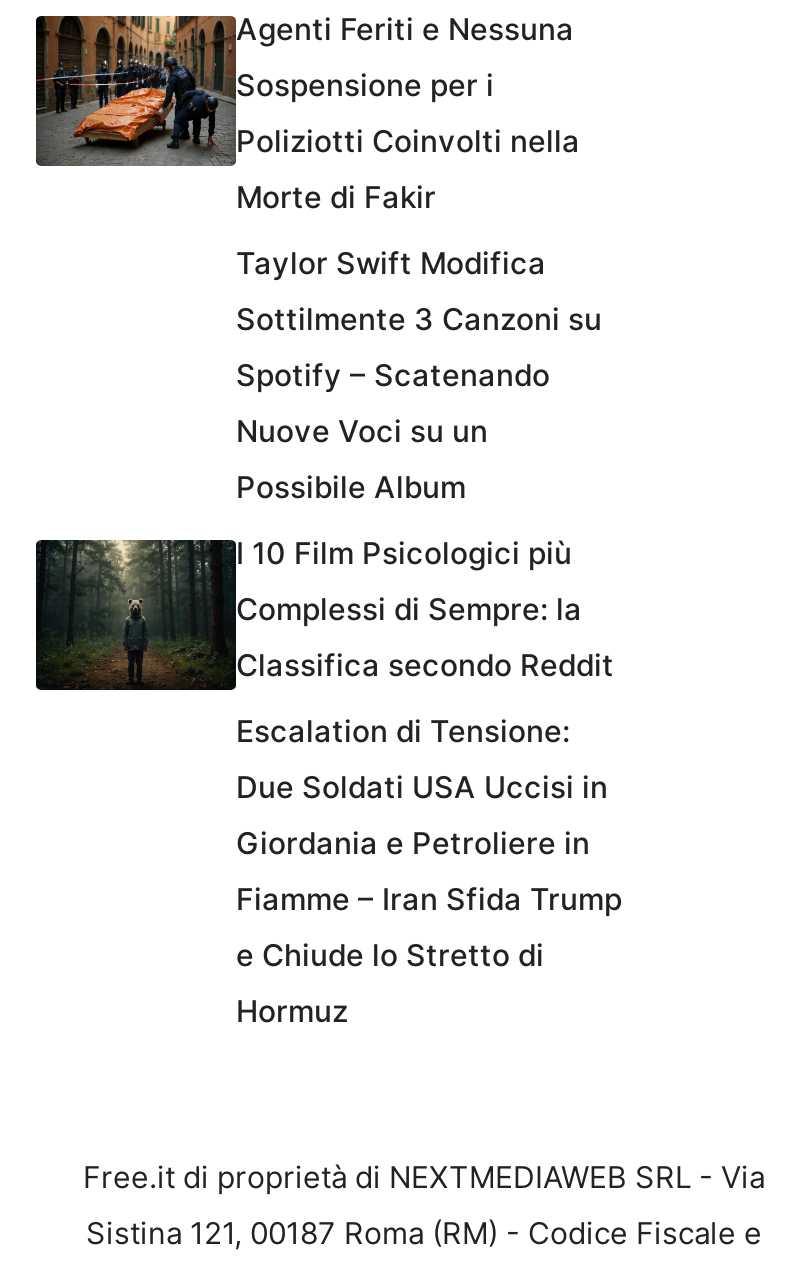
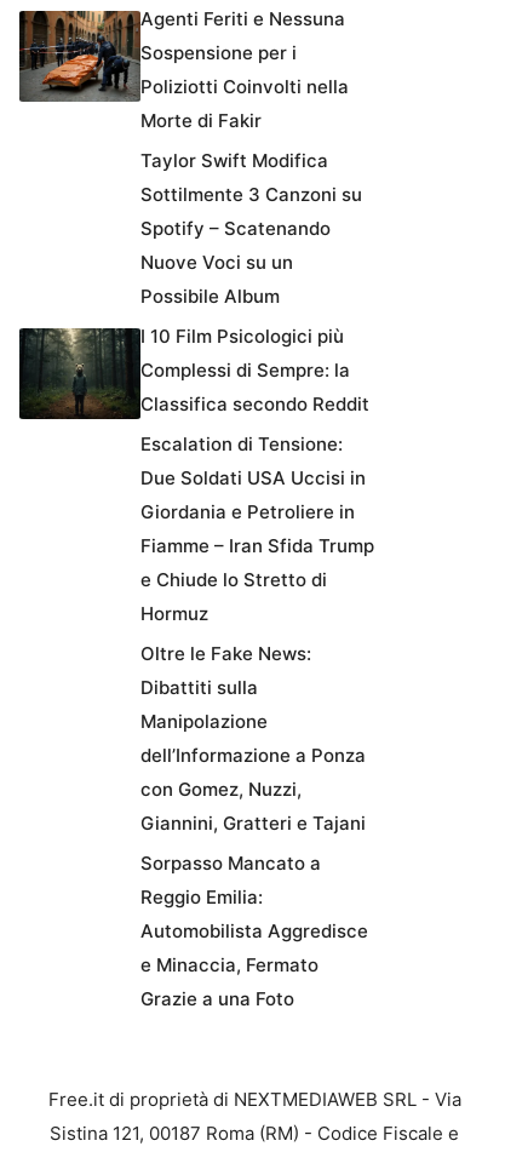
none -> [140,642,368,1010] Oltre le Fake News: | Dibattiti sulla | Manipolazione | dell’Informazione a Ponza | con Gomez, Nuzzi, | Giannini, Gratteri e Tajani | Sorpasso Mancato a | Reggio Emilia: | Automobilista Aggredisce | e Minaccia, Fermato | Grazie a una Foto

